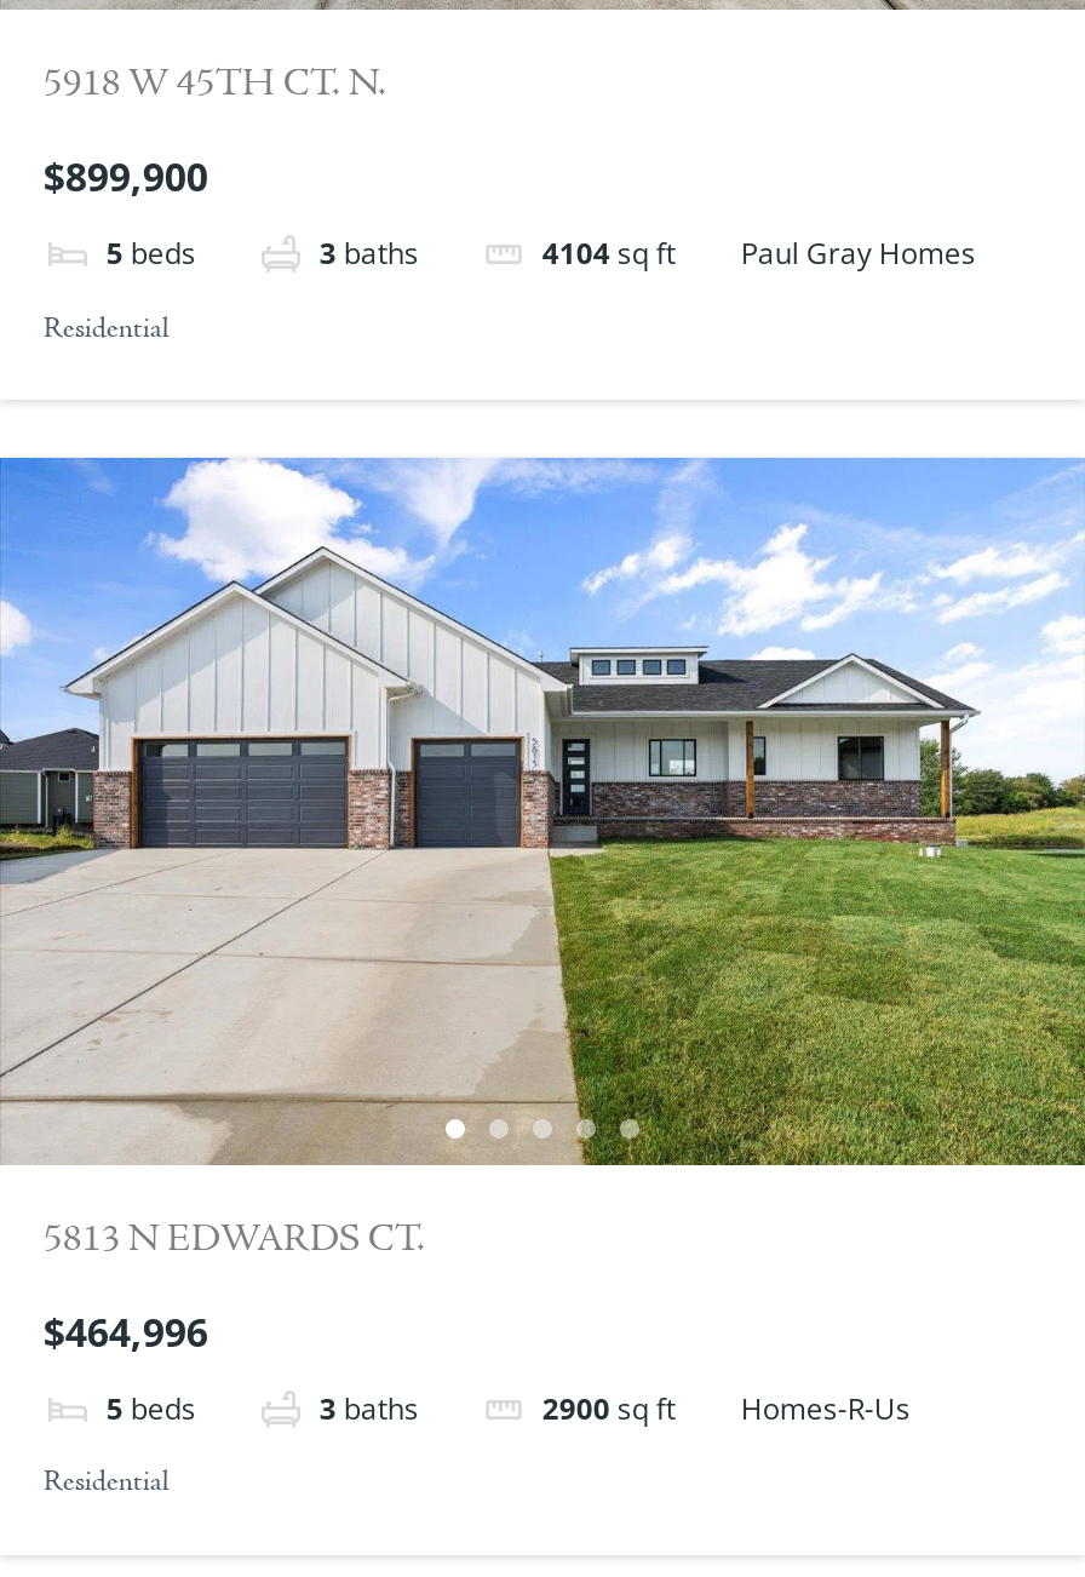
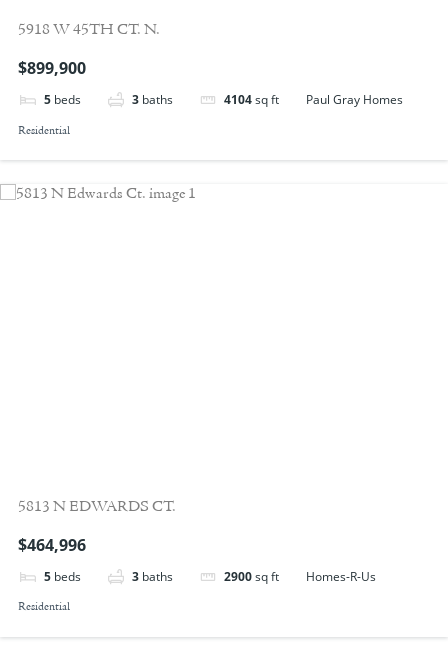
[7,455,1078,1168] [image] -> none

